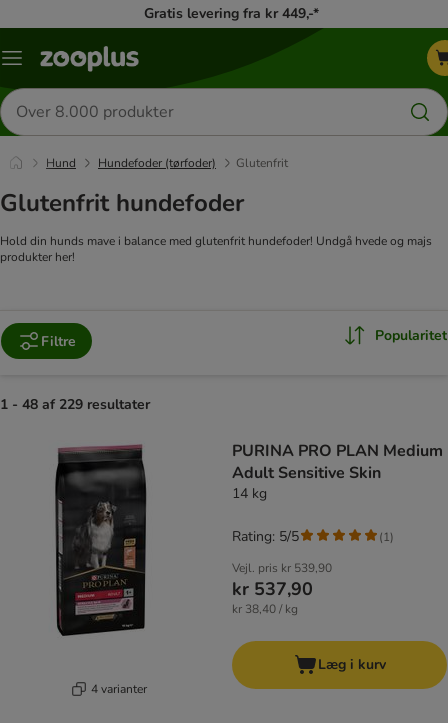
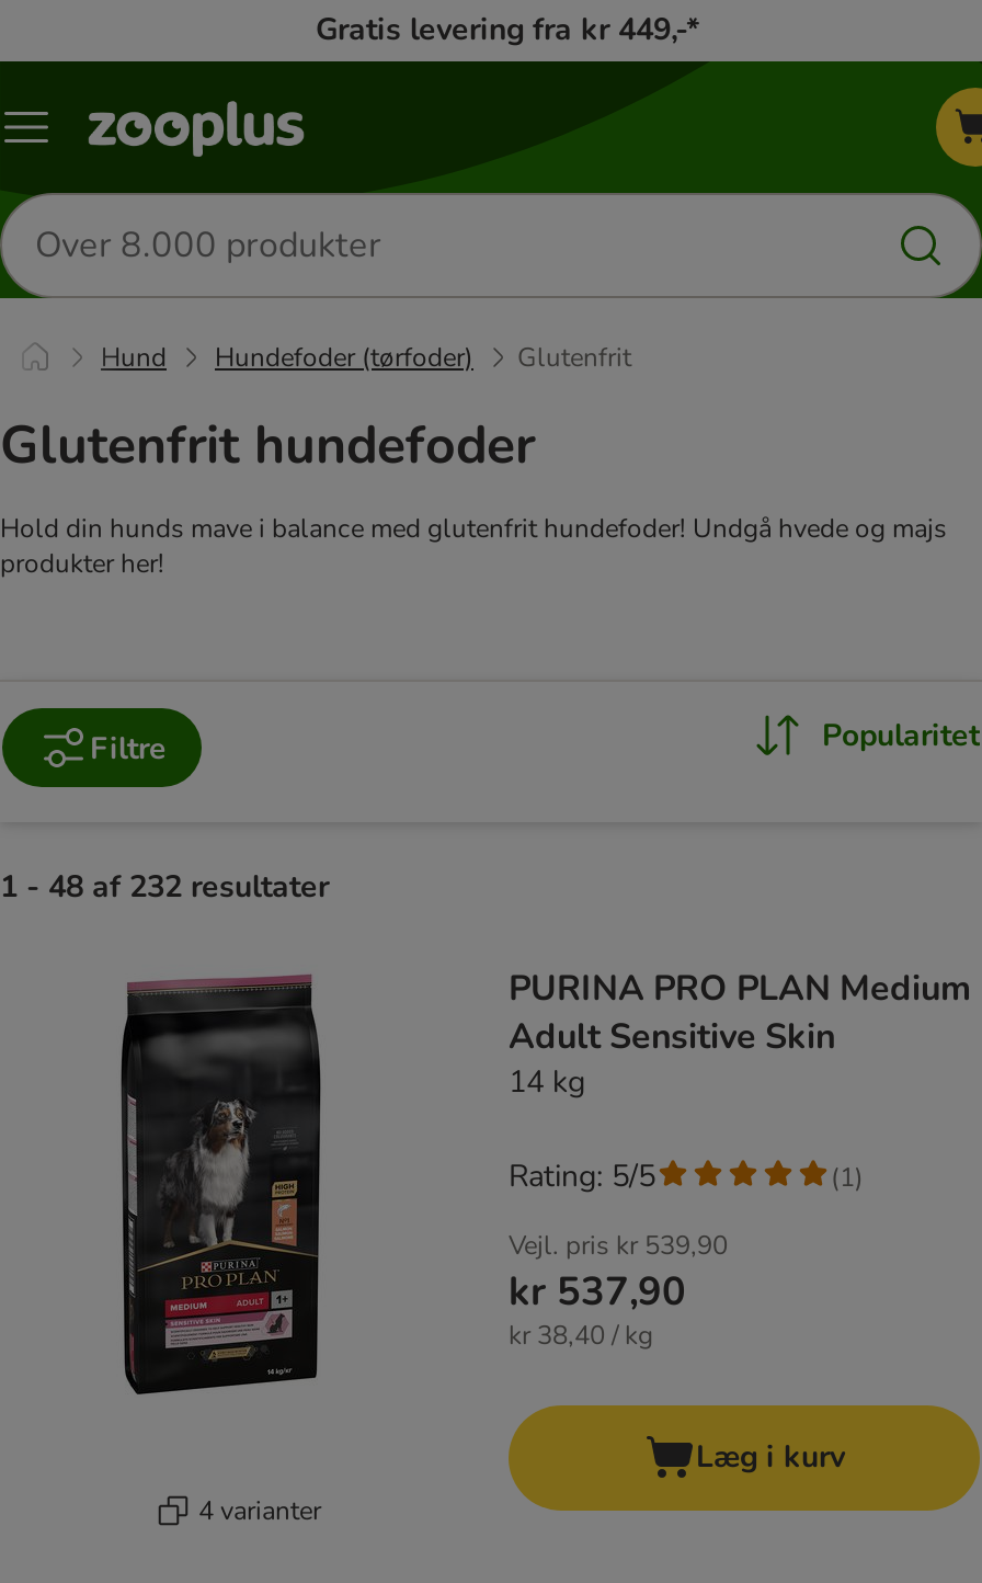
[0,395,150,414] 1 - 48 af 229 resultater -> [0,866,329,908] 1 - 48 af 232 resultater

